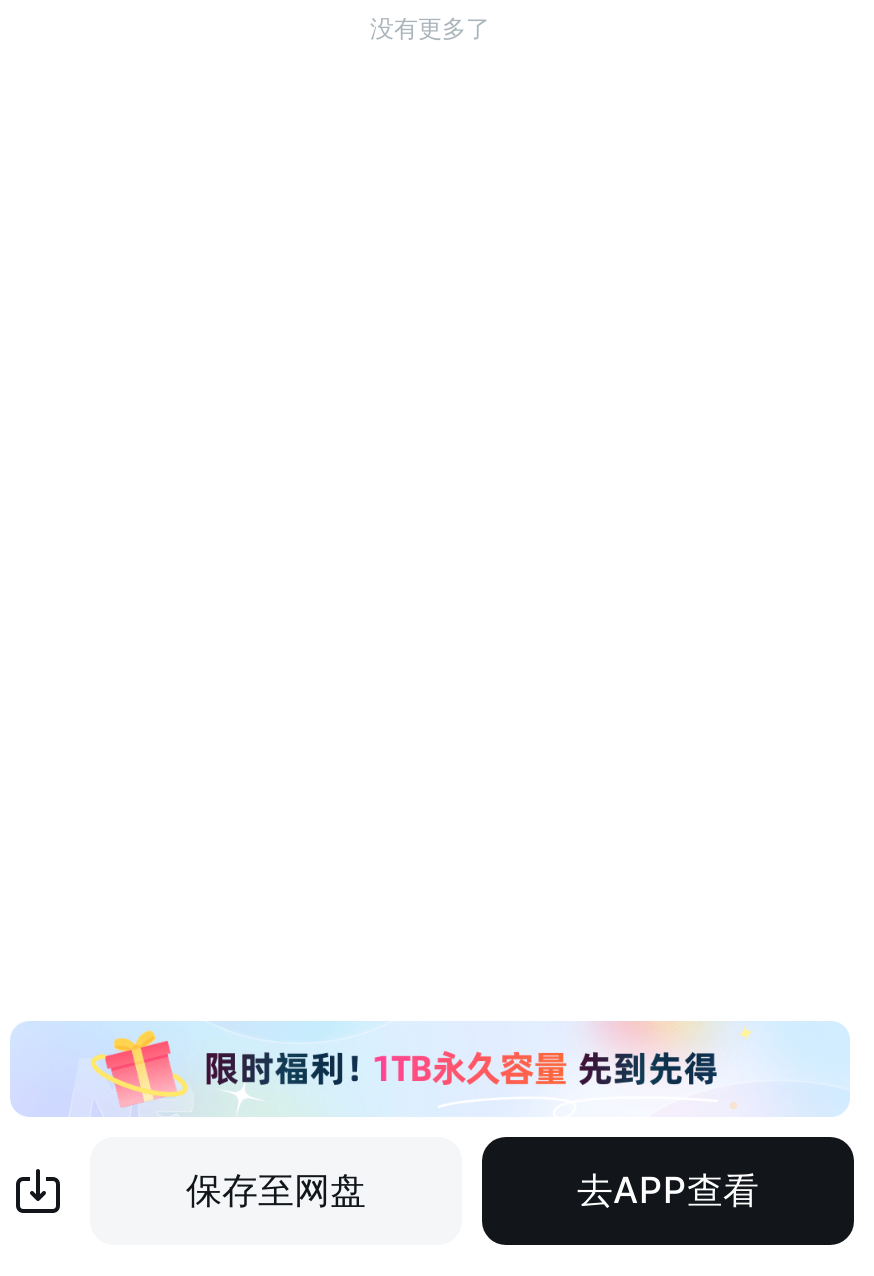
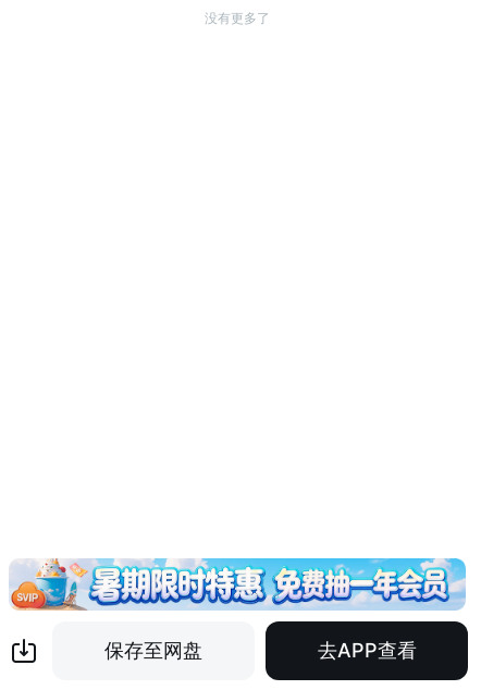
[14,1021,848,1117] [image] -> [10,557,466,612] [image]

